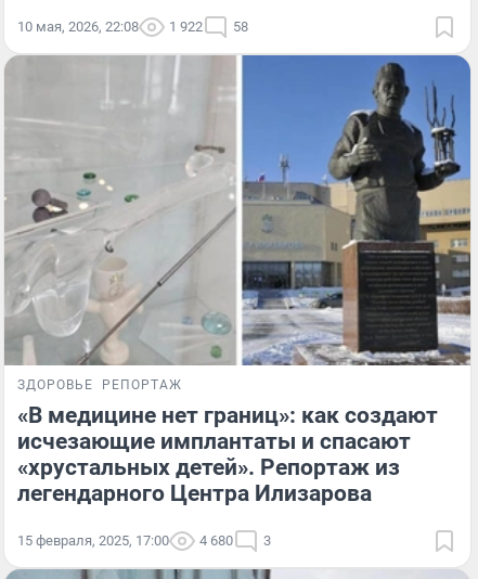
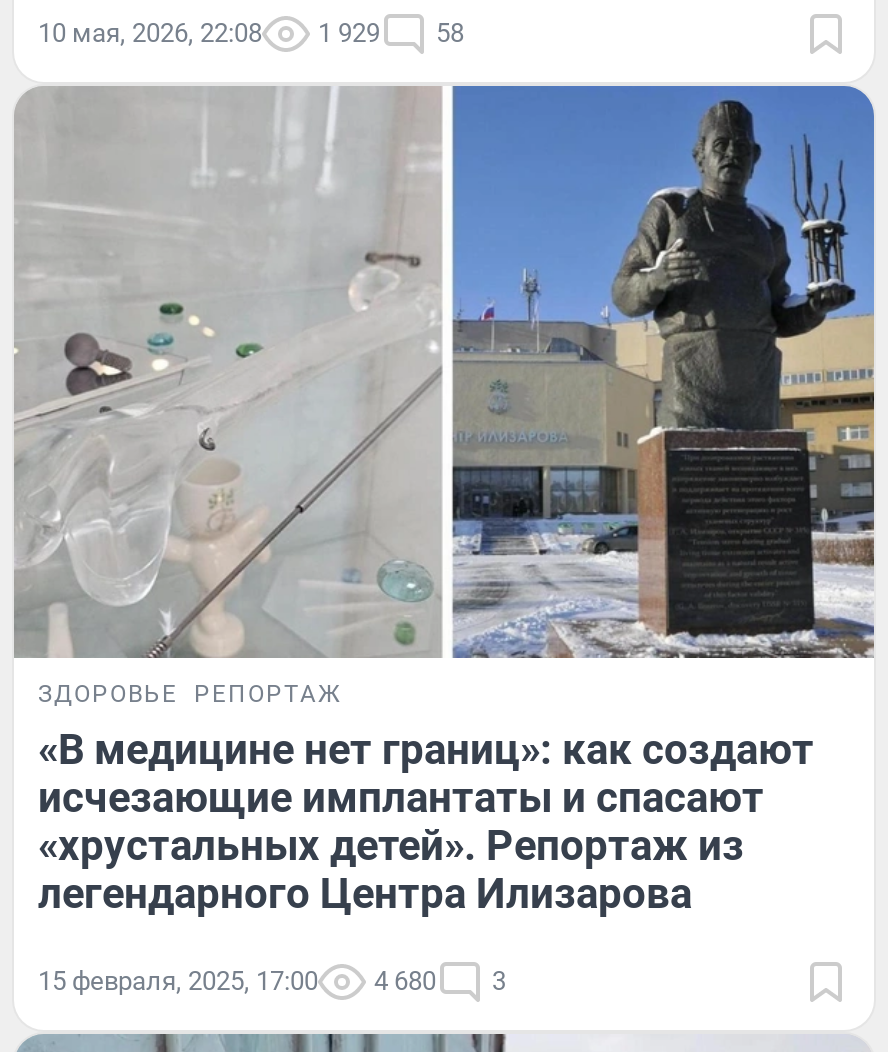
[17,18,248,34] 10 мая, 2026, 22:08 1 922 58 -> [38,17,464,47] 10 мая, 2026, 22:08 1 929 58

